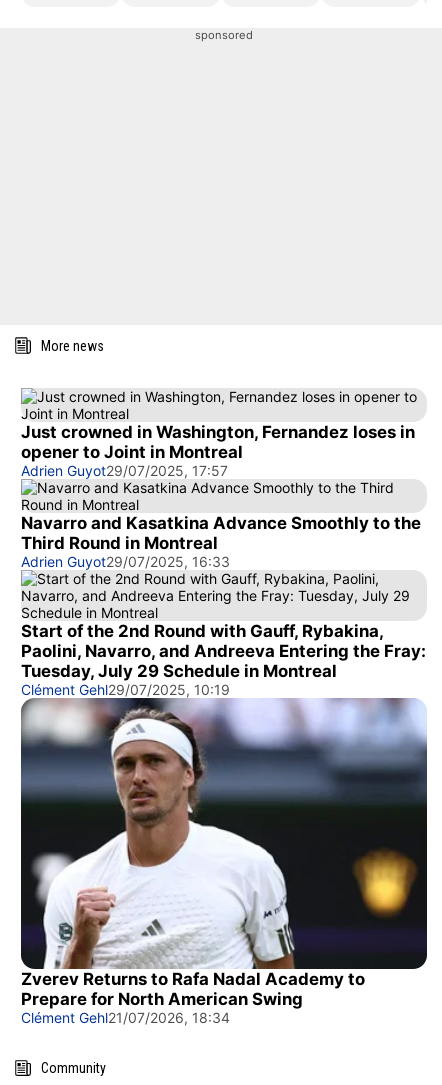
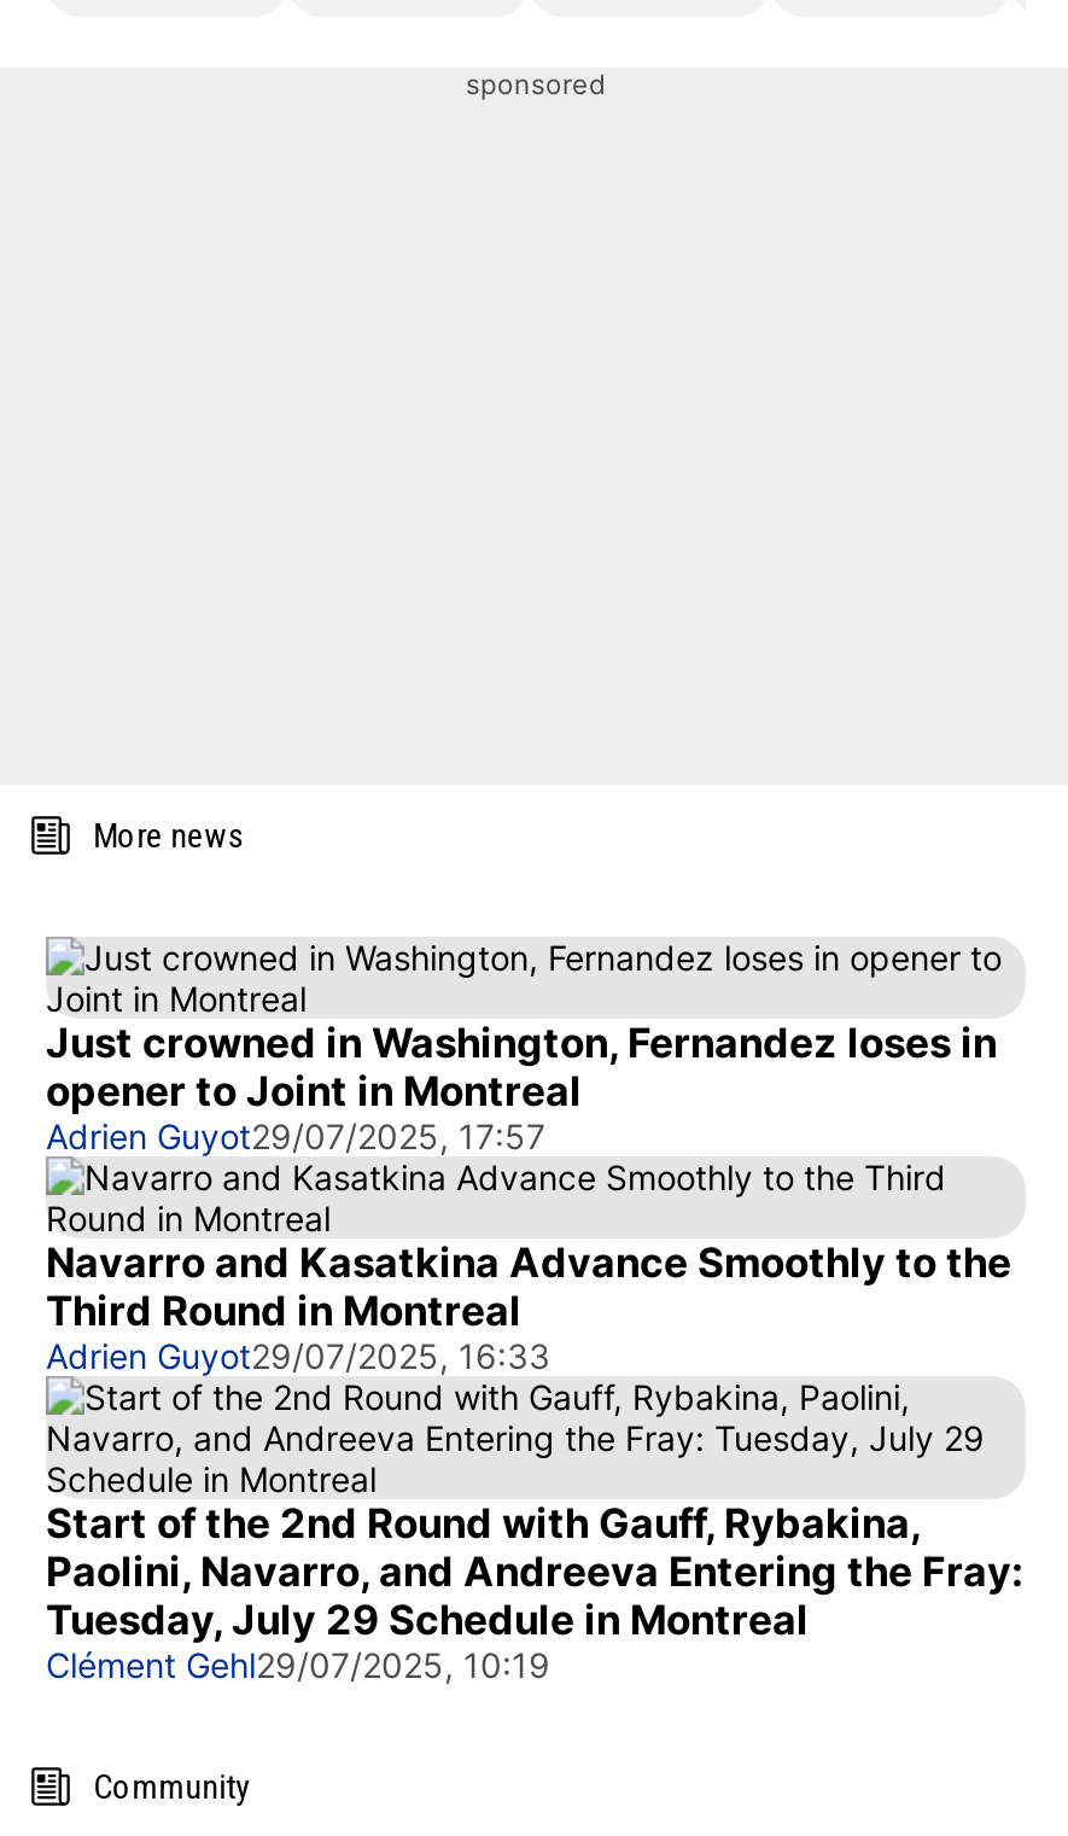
[20,697,428,1026] [image] | Zverev Returns to Rafa Nadal Academy to | Prepare for North American Swing | Clément Gehl21/07/2026, 18:34 -> none

